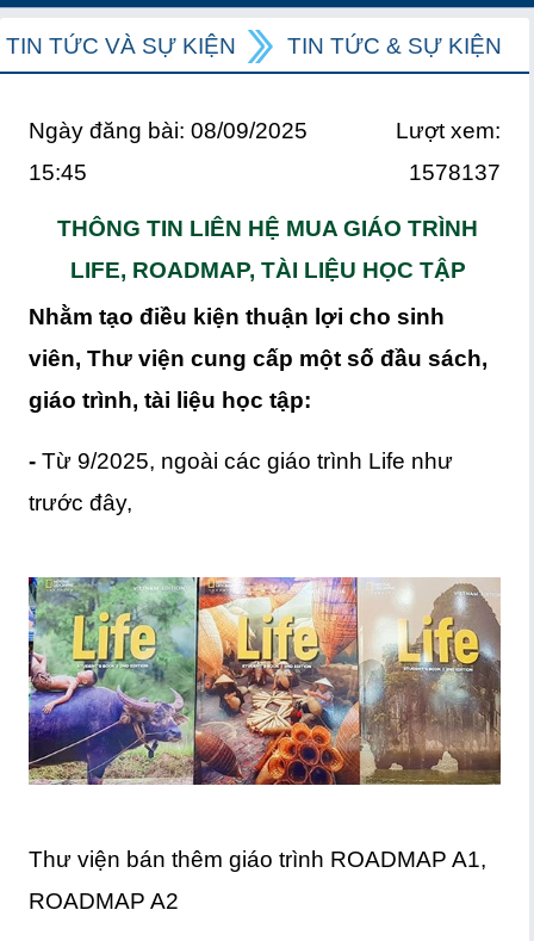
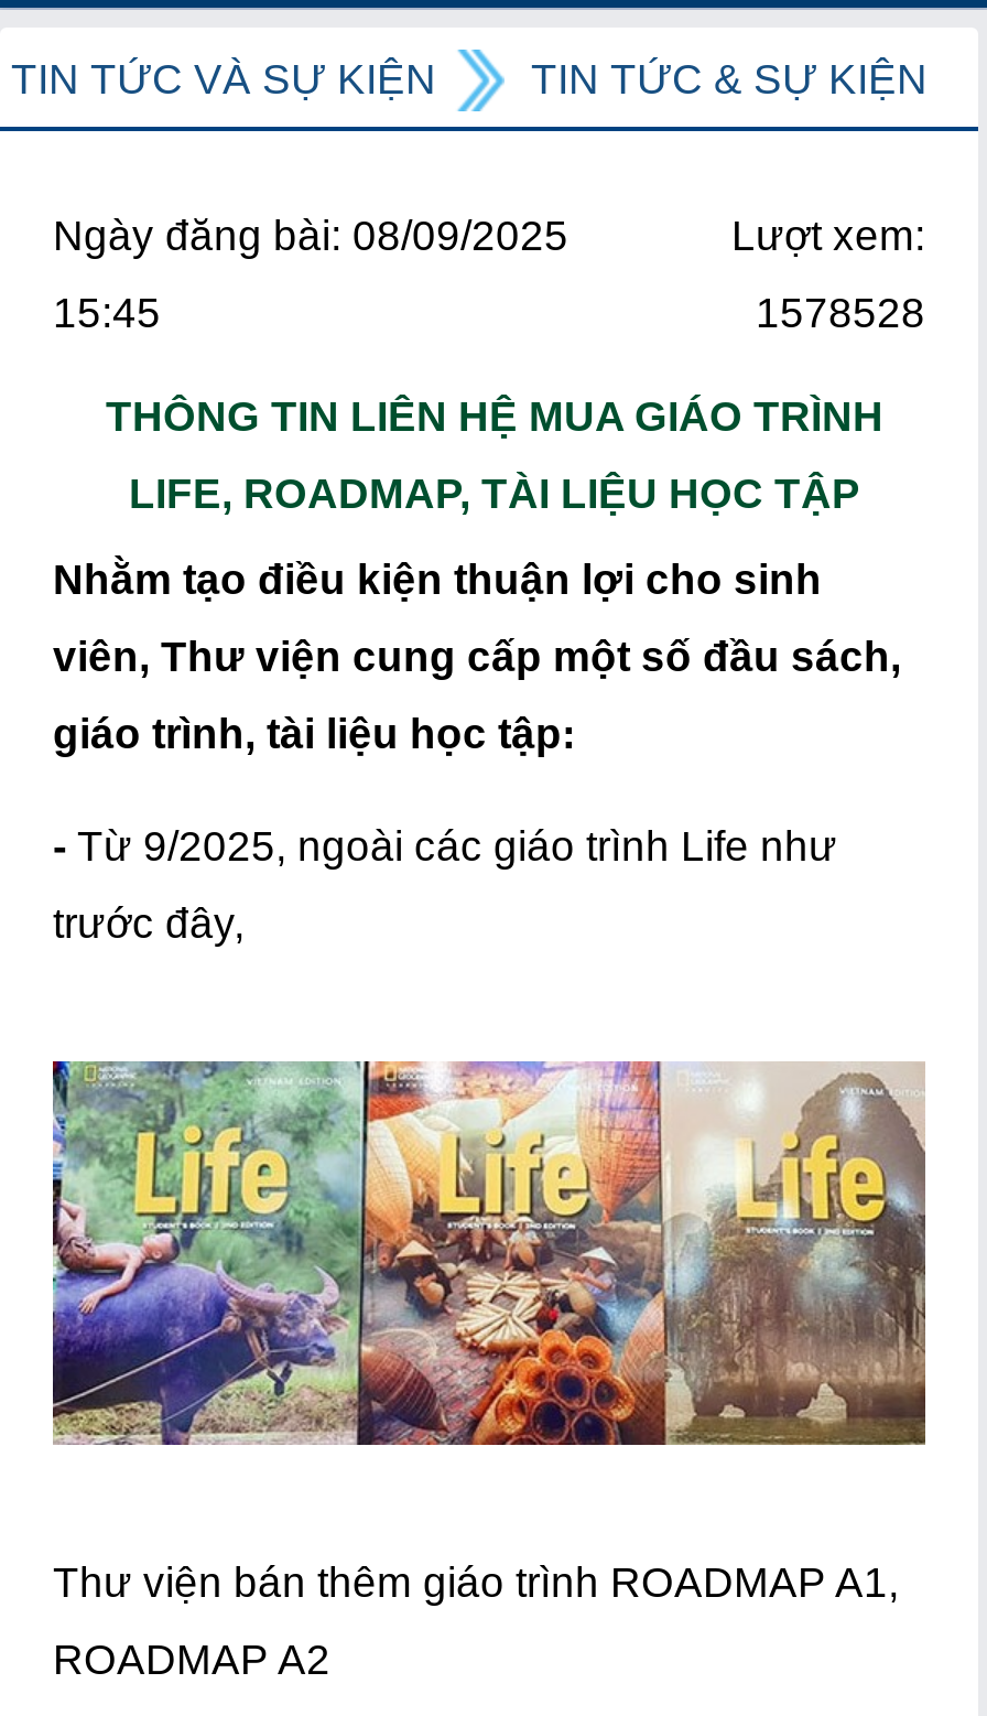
[409,160,501,185] 1578137 -> [756,290,925,336] 1578528

